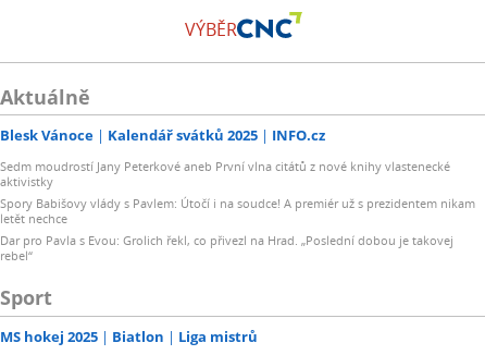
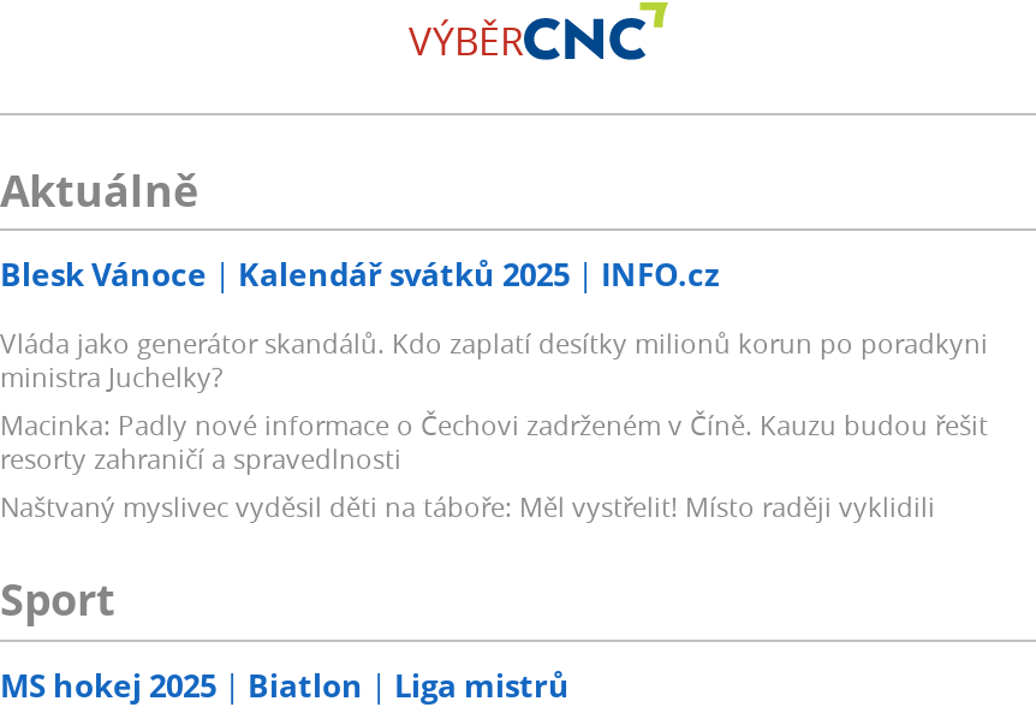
[0,158,475,264] Sedm moudrostí Jany Peterkové aneb První vlna citátů z nové knihy vlastenecké | aktivistky | Spory Babišovy vlády s Pavlem: Útočí i na soudce! A premiér už s prezidentem nikam | letět nechce | Dar pro Pavla s Evou: Grolich řekl, co přivezl na Hrad. „Poslední dobou je takovej | rebel“ -> [0,325,988,524] Vláda jako generátor skandálů. Kdo zaplatí desítky milionů korun po poradkyni | ministra Juchelky? | Macinka: Padly nové informace o Čechovi zadrženém v Číně. Kauzu budou řešit | resorty zahraničí a spravedlnosti | Naštvaný myslivec vyděsil děti na táboře: Měl vystřelit! Místo raději vyklidili

